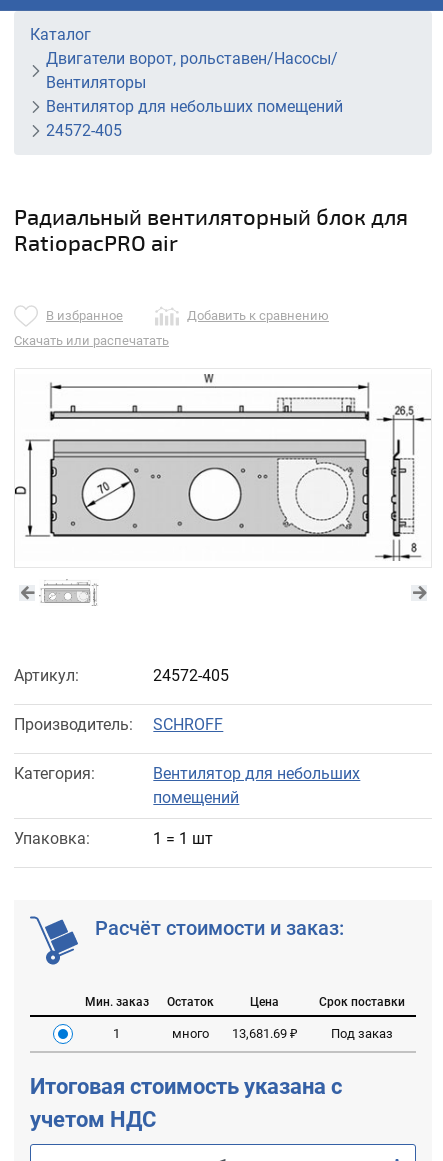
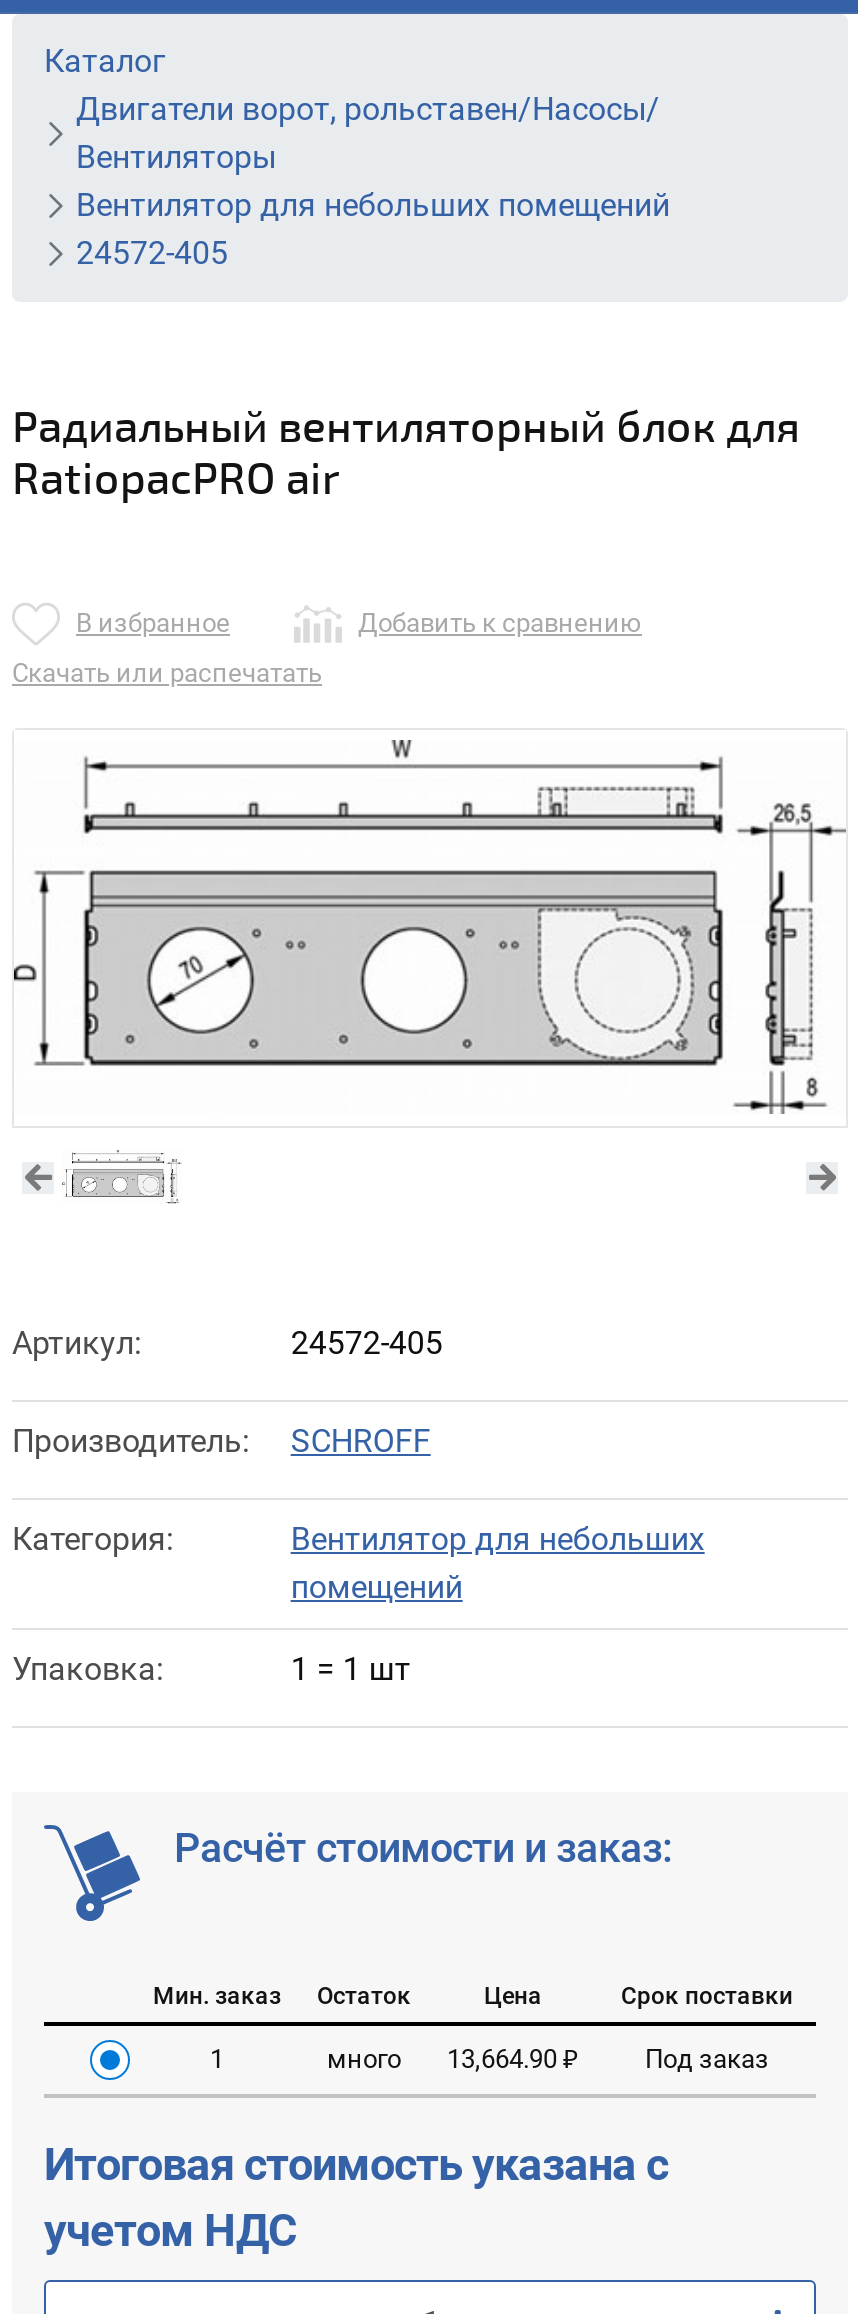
[171,1026,297,1041] много 13,681.69 ₽ -> [327,2043,579,2073] много 13,664.90 ₽

